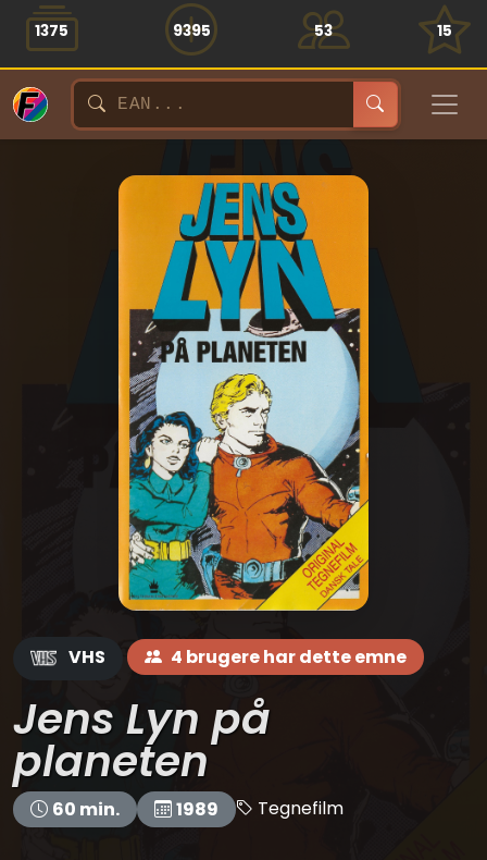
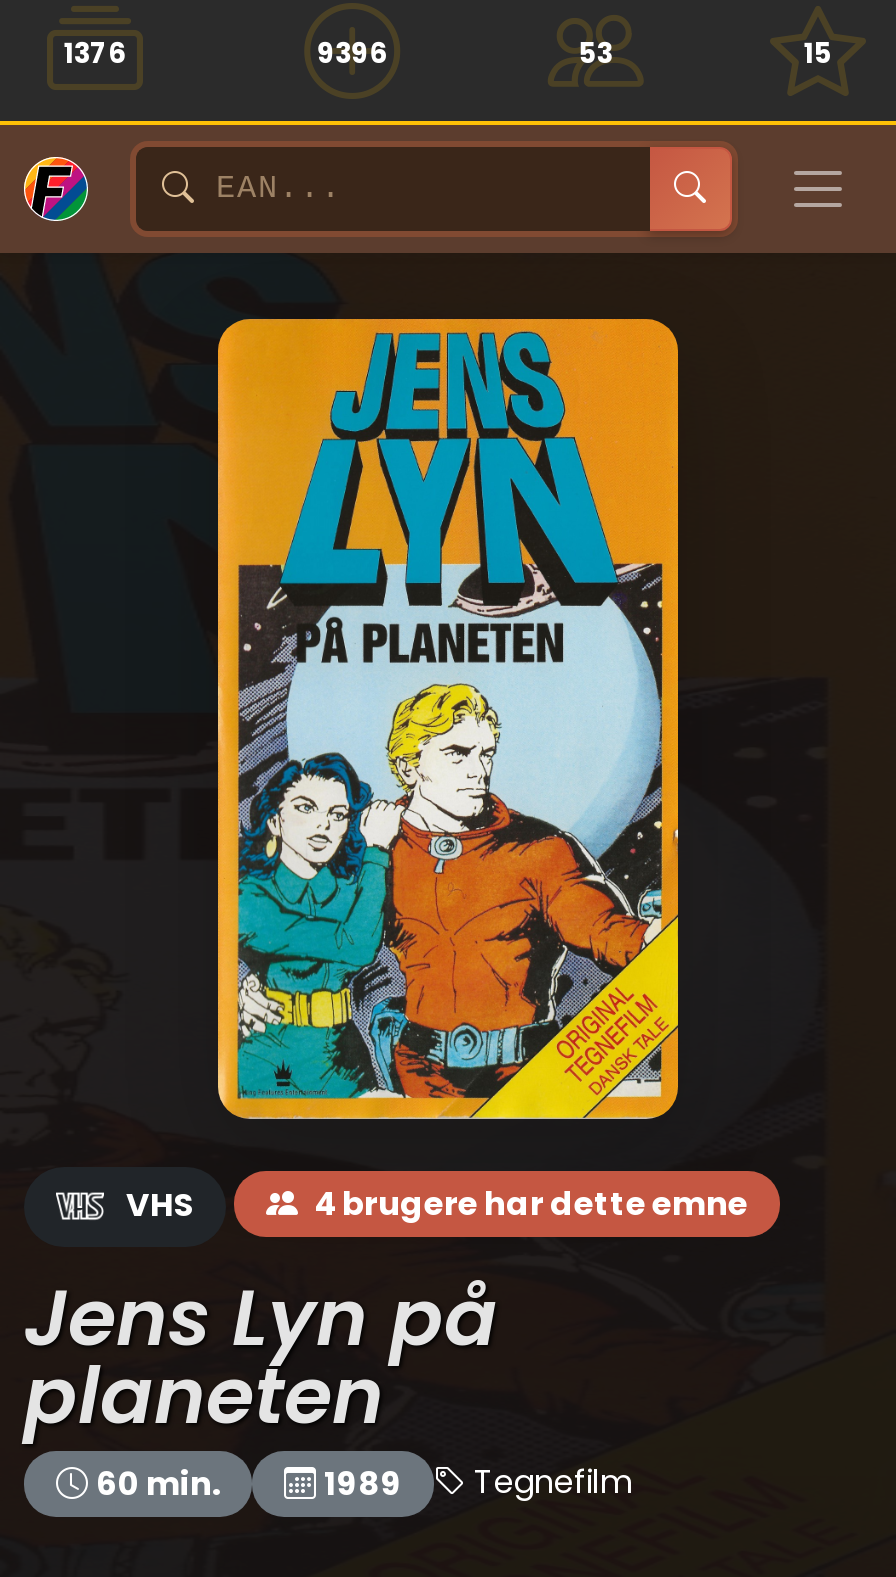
[35,21,68,41] 1375 -> [64,35,126,73] 1376
[173,21,211,41] 9395 -> [317,35,387,73] 9396

